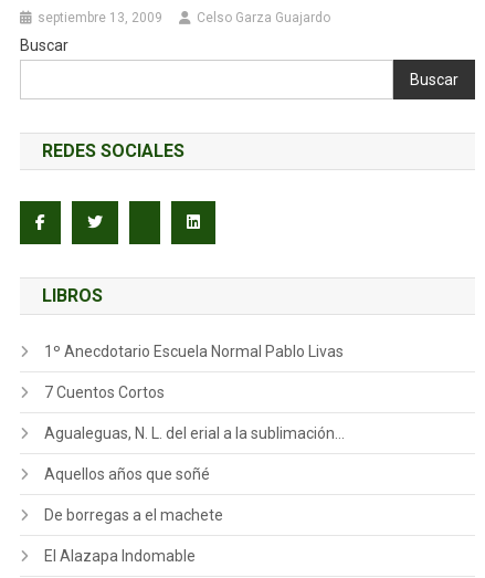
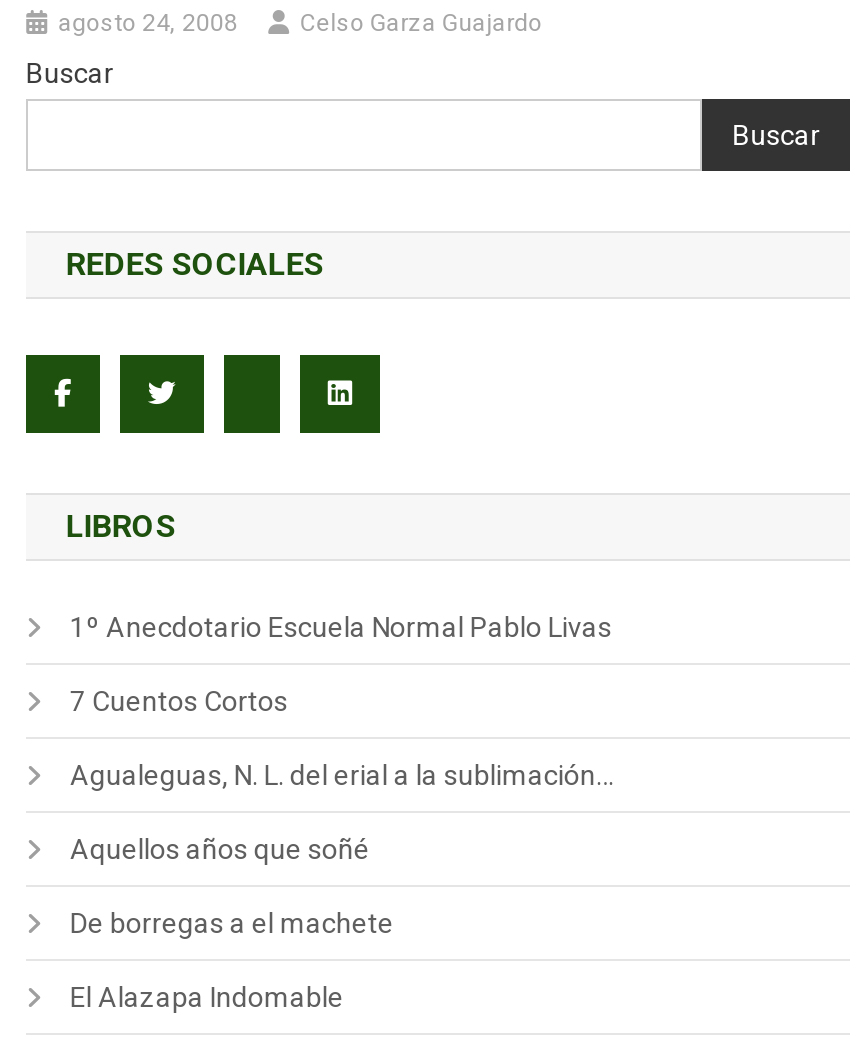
[38,10,163,25] septiembre 13, 2009 -> [58,9,238,37] agosto 24, 2008

